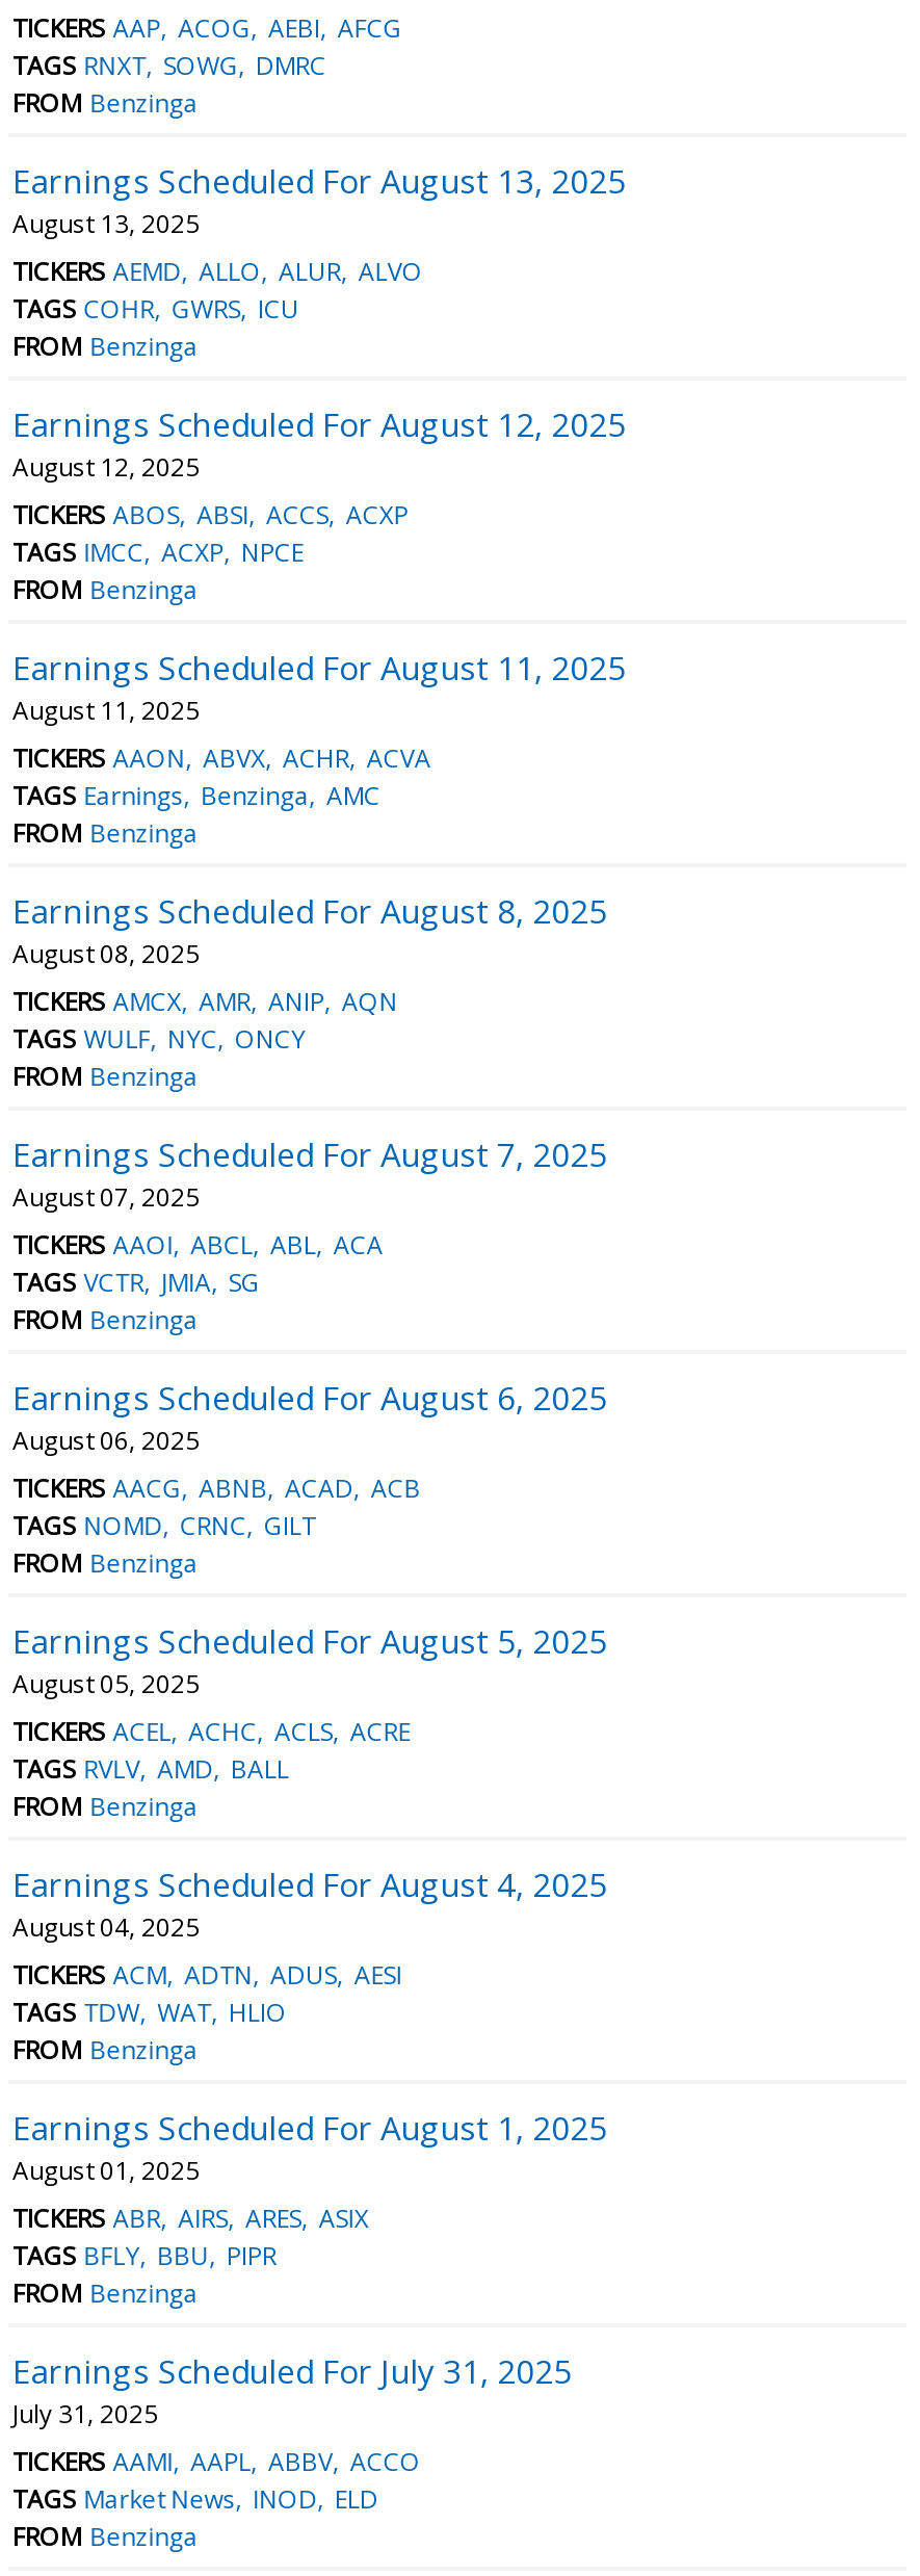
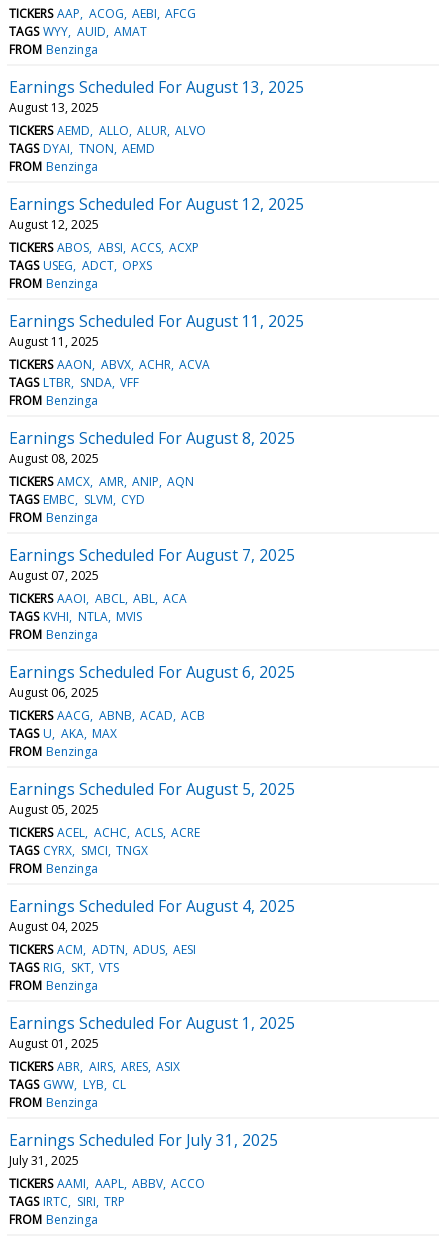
[12,48,326,83] TAGS RNXT SOWG DMRC -> [9,23,147,40] TAGS WYY AUID AMAT
[12,291,299,326] TAGS COHR GWRS ICU -> [9,140,155,157] TAGS DYAI TNON AEMD
[12,534,303,570] TAGS IMCC ACXP NPCE -> [9,257,152,274] TAGS USEG ADCT OPXS
[12,778,380,813] TAGS Earnings Benzinga AMC -> [9,374,139,391] TAGS LTBR SNDA VFF
[12,1021,305,1056] TAGS WULF NYC ONCY -> [9,491,145,508] TAGS EMBC SLVM CYD
[12,1264,260,1300] TAGS VCTR JMIA SG -> [9,608,142,625] TAGS KVHI NTLA MVIS
[12,1508,316,1543] TAGS NOMD CRNC GILT -> [9,725,117,742] TAGS U AKA MAX
[12,1751,289,1786] TAGS RVLV AMD BALL -> [9,842,148,859] TAGS CYRX SMCI TNGX
[12,1994,287,2030] TAGS TDW WAT HLIO -> [9,959,119,976] TAGS RIG SKT VTS
[12,2238,276,2273] TAGS BFLY BBU PIPR -> [9,1076,126,1093] TAGS GWW LYB CL
[12,2481,378,2517] TAGS Market News INOD ELD -> [9,1193,125,1210] TAGS IRTC SIRI TRP

